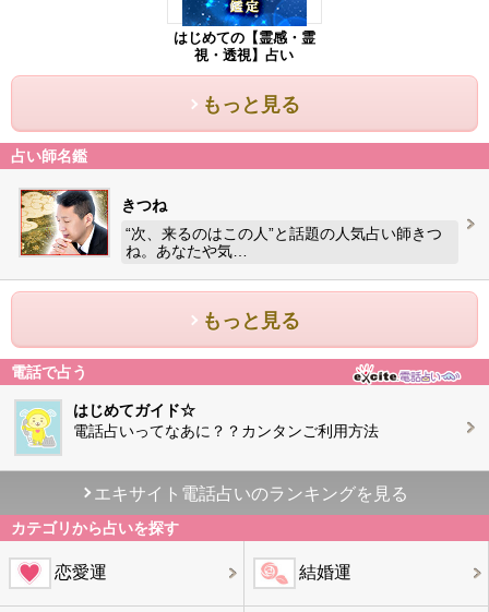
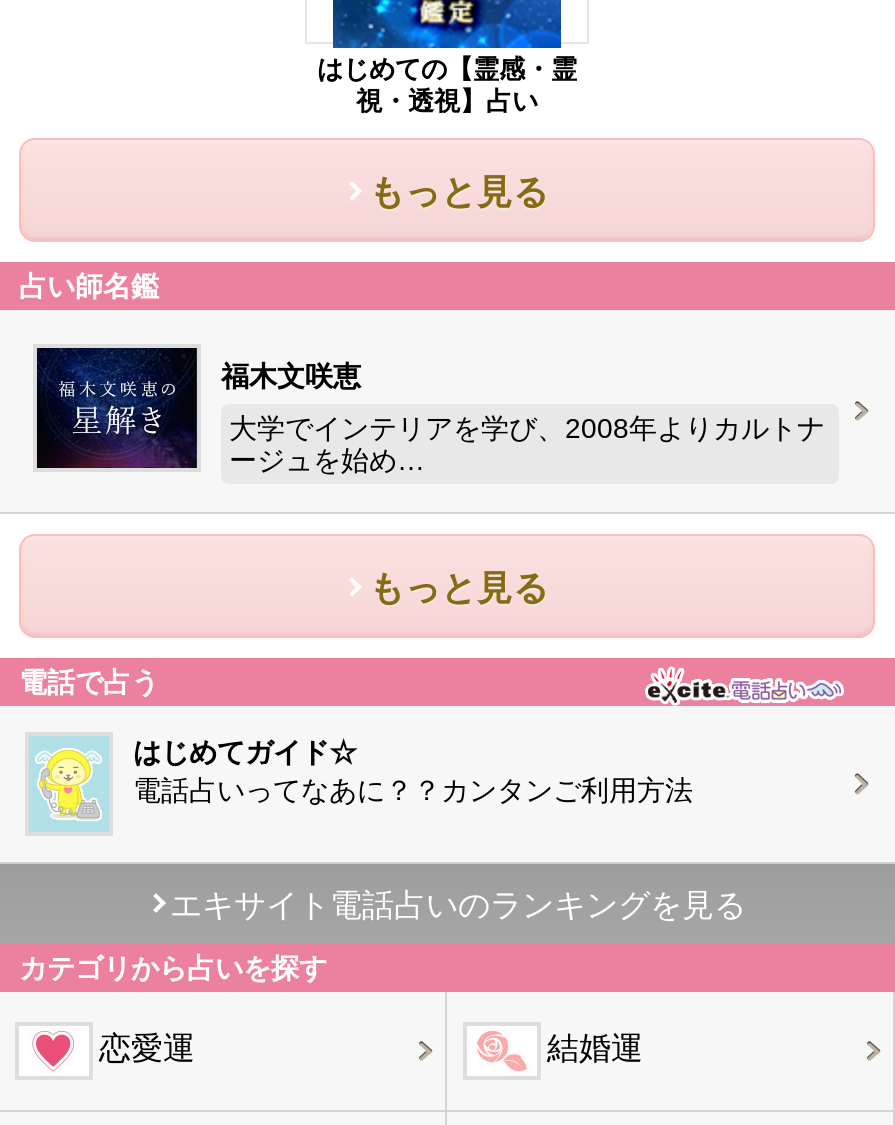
[20,189,167,256] [image] | きつね -> [35,346,361,470] [image] | 福木文咲恵
[126,225,442,260] “次、来るのはこの人”と話題の人気占い師きつ | ね。あなたや気… -> [229,412,825,476] 大学でインテリアを学び、2008年よりカルトナ | ージュを始め…

